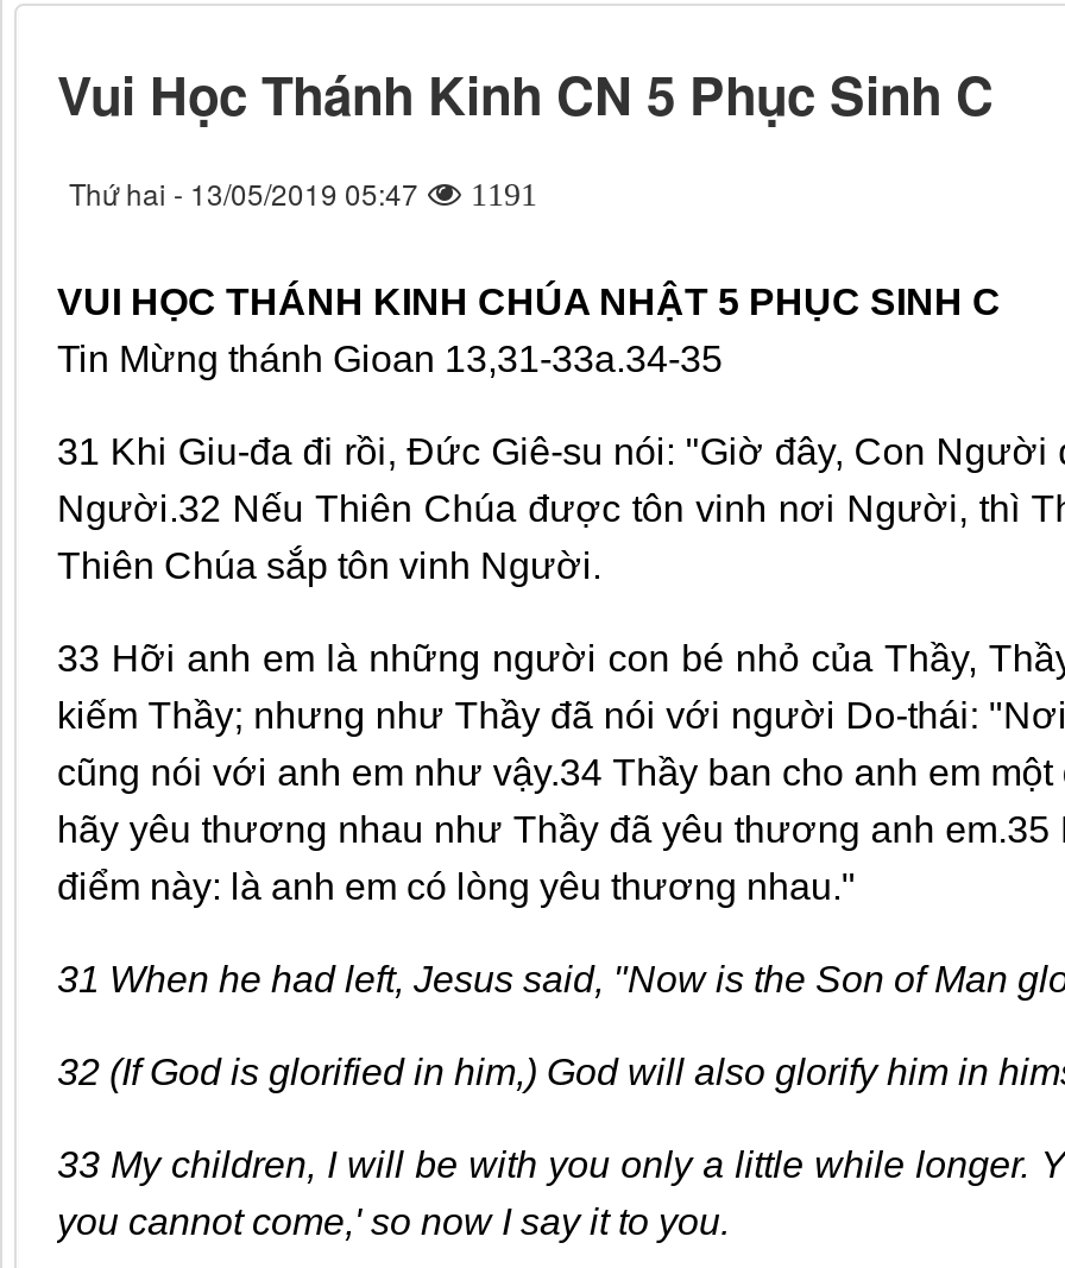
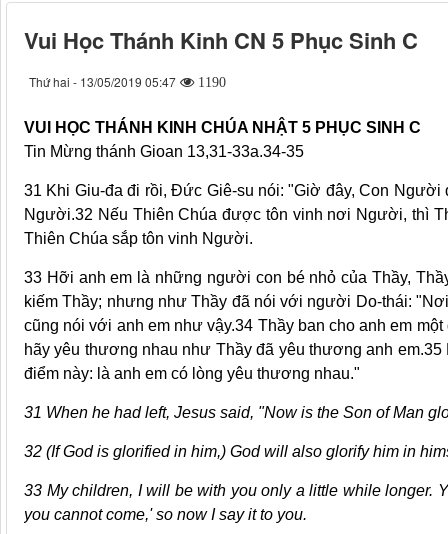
[69,173,537,213] Thứ hai - 13/05/2019 05:47 1191 -> [29,73,226,90] Thứ hai - 13/05/2019 05:47 1190

